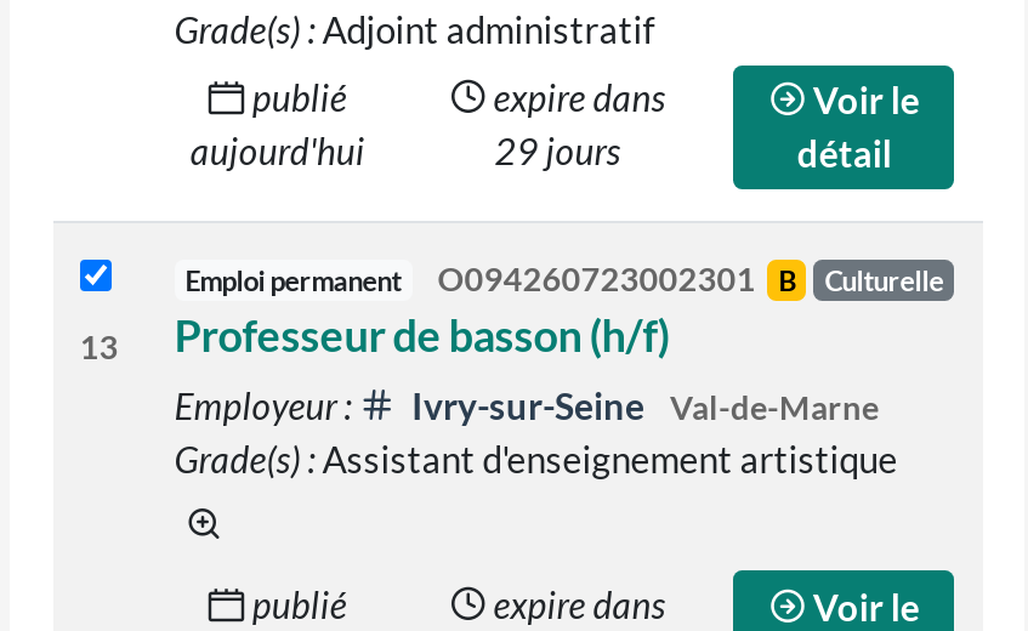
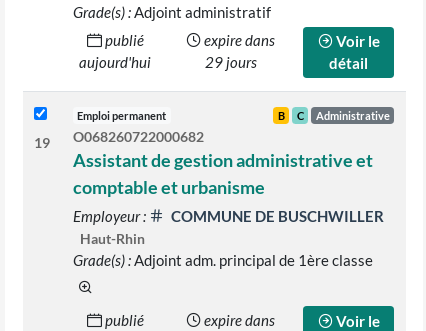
[174,260,755,362] O094260723002301 | Professeur de basson (h/f) -> [73,129,373,198] O068260722000682 | Assistant de gestion administrative et | comptable et urbanisme
[825,265,944,296] Culturelle -> [297,109,390,122] C | Administrative
[80,326,118,365] 13 -> [34,134,50,150] 19
[174,383,898,480] Ivry-sur-Seine Val-de-Marne | Grade(s) : Assistant d'enseignement artistique -> [73,207,383,269] COMMUNE DE BUSCHWILLER | Haut-Rhin | Grade(s) : Adjoint adm. principal de 1ère classe

